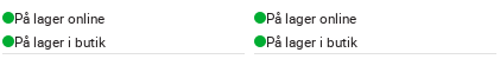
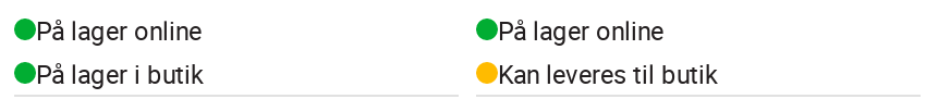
[266,33,357,50] På lager i butik -> [498,57,718,89] Kan leveres til butik

